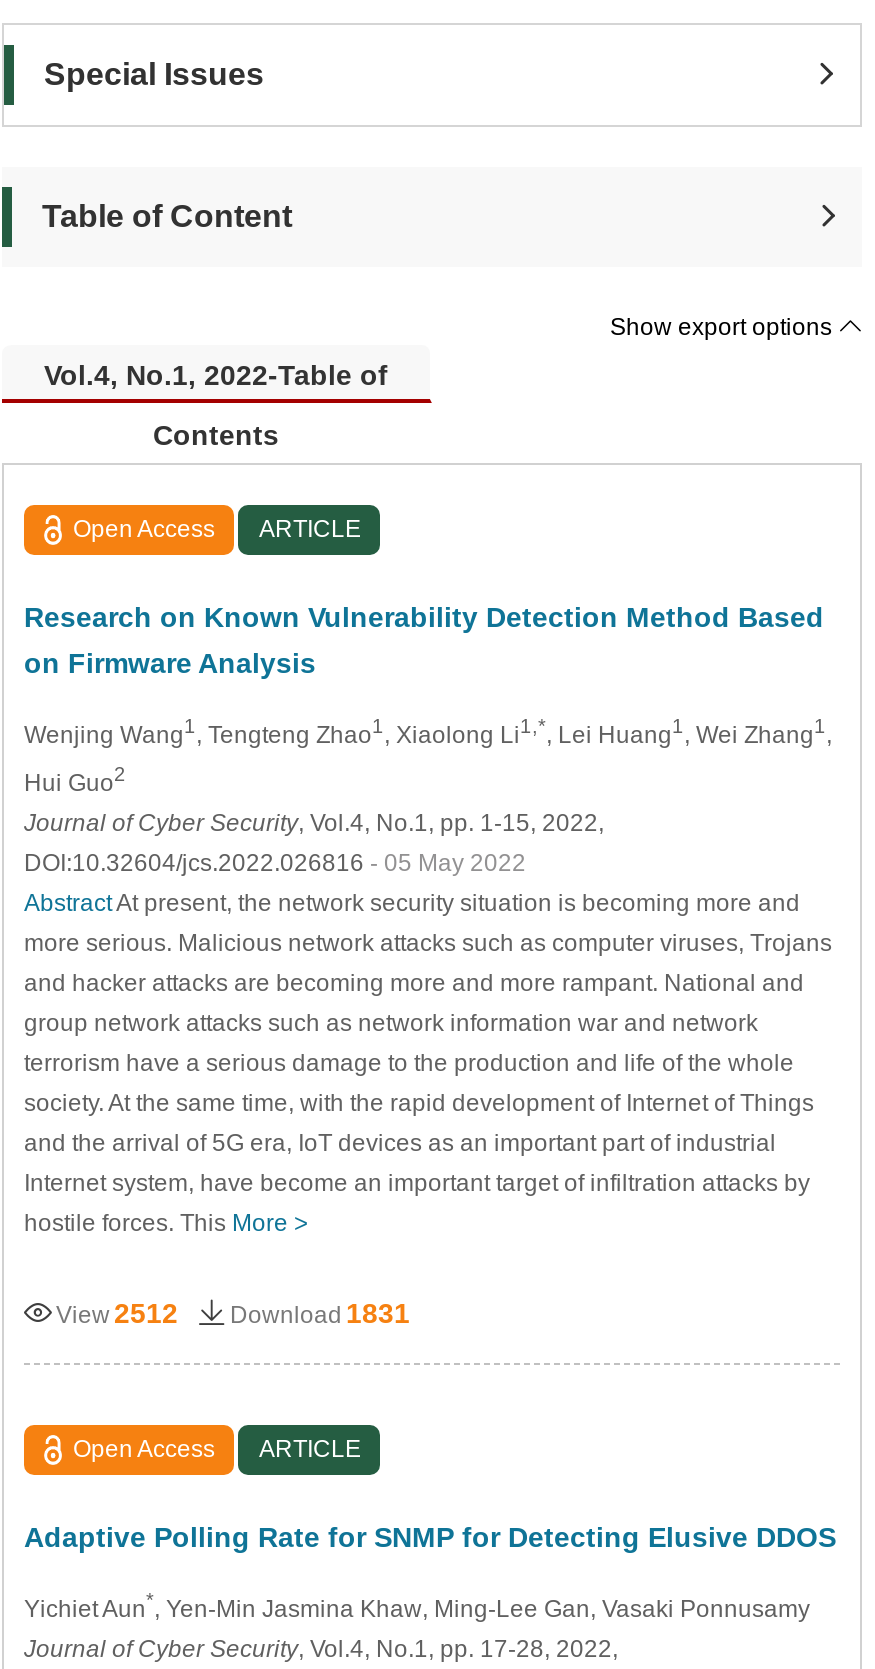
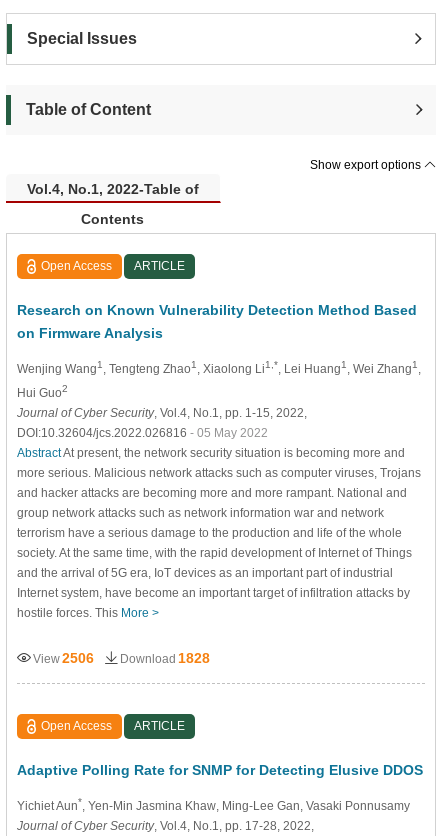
[56,1296,178,1328] View 2512 -> [33,649,94,665] View 2506
[230,1296,410,1328] Download 1831 -> [120,649,210,665] Download 1828

